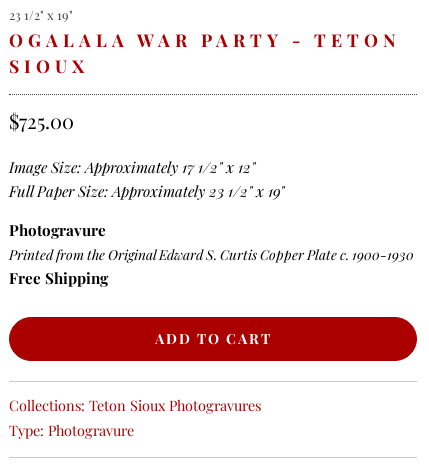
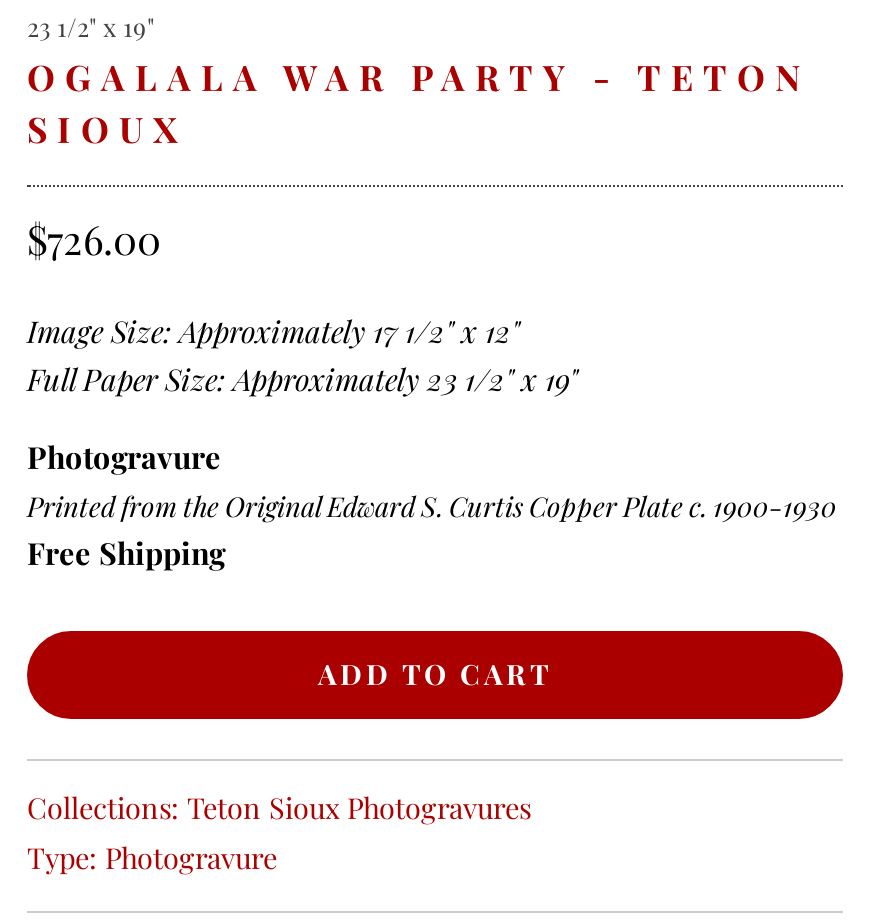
[9,107,74,134] $725.00 -> [27,211,161,265] $726.00

